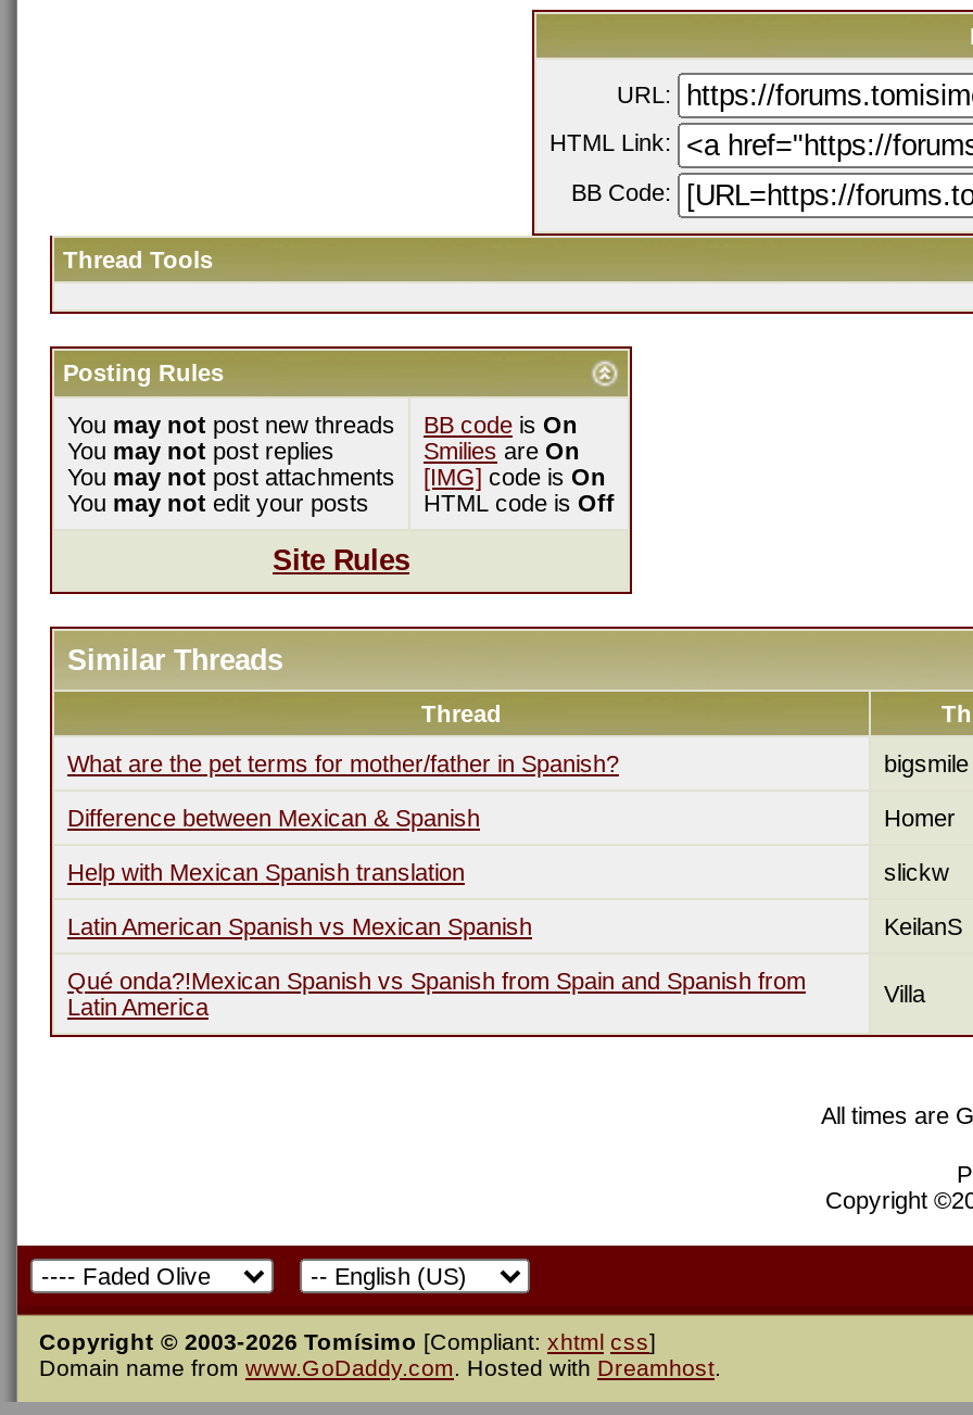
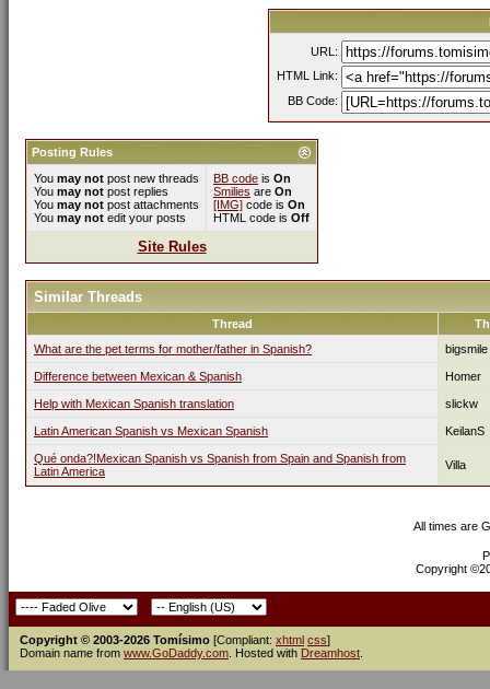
[63,247,213,273] Thread Tools -> none

